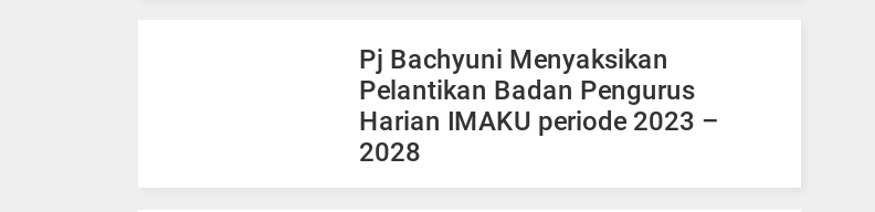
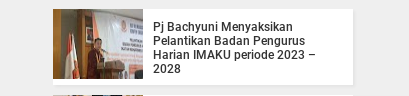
none -> [52,8,144,80] [image]

